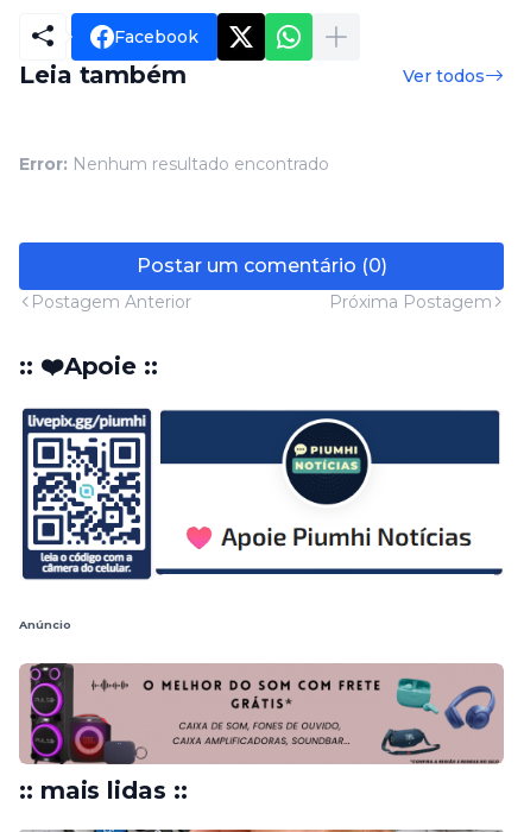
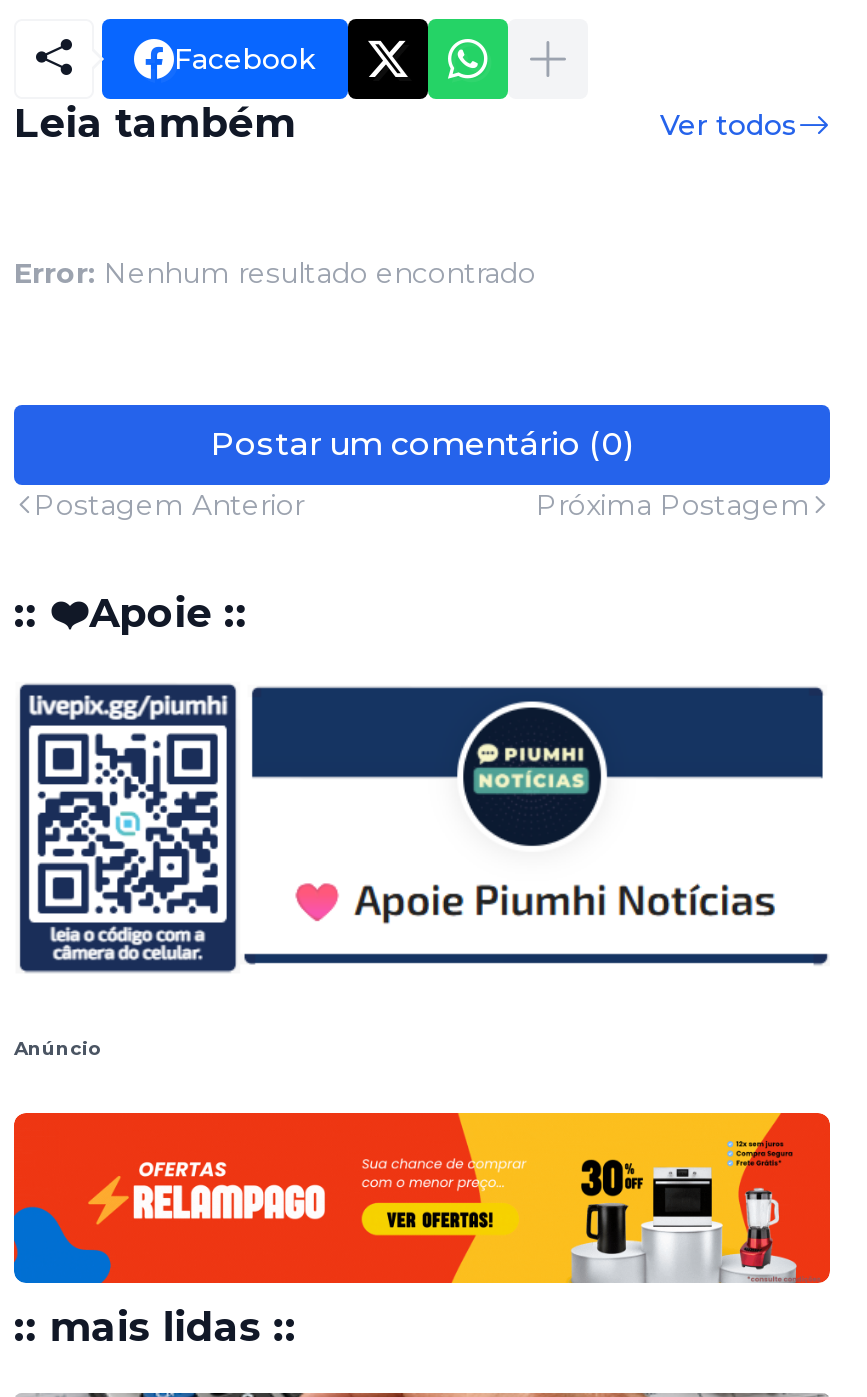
[19,662,504,765] [image] -> [12,1111,832,1285] [image]

